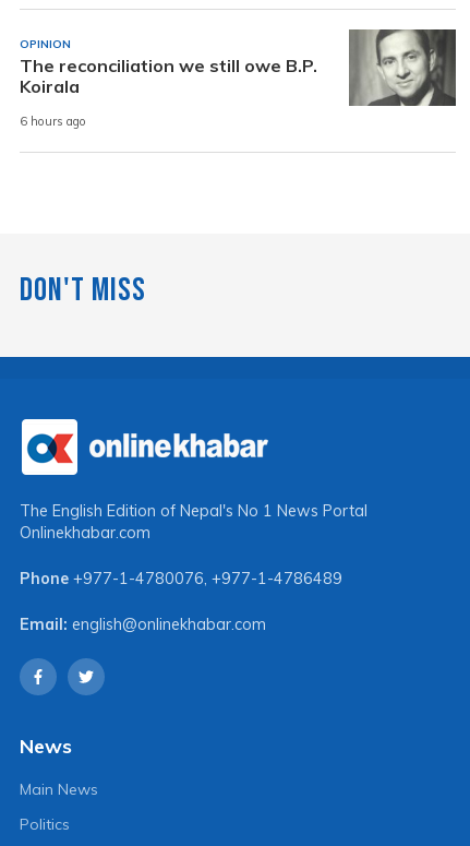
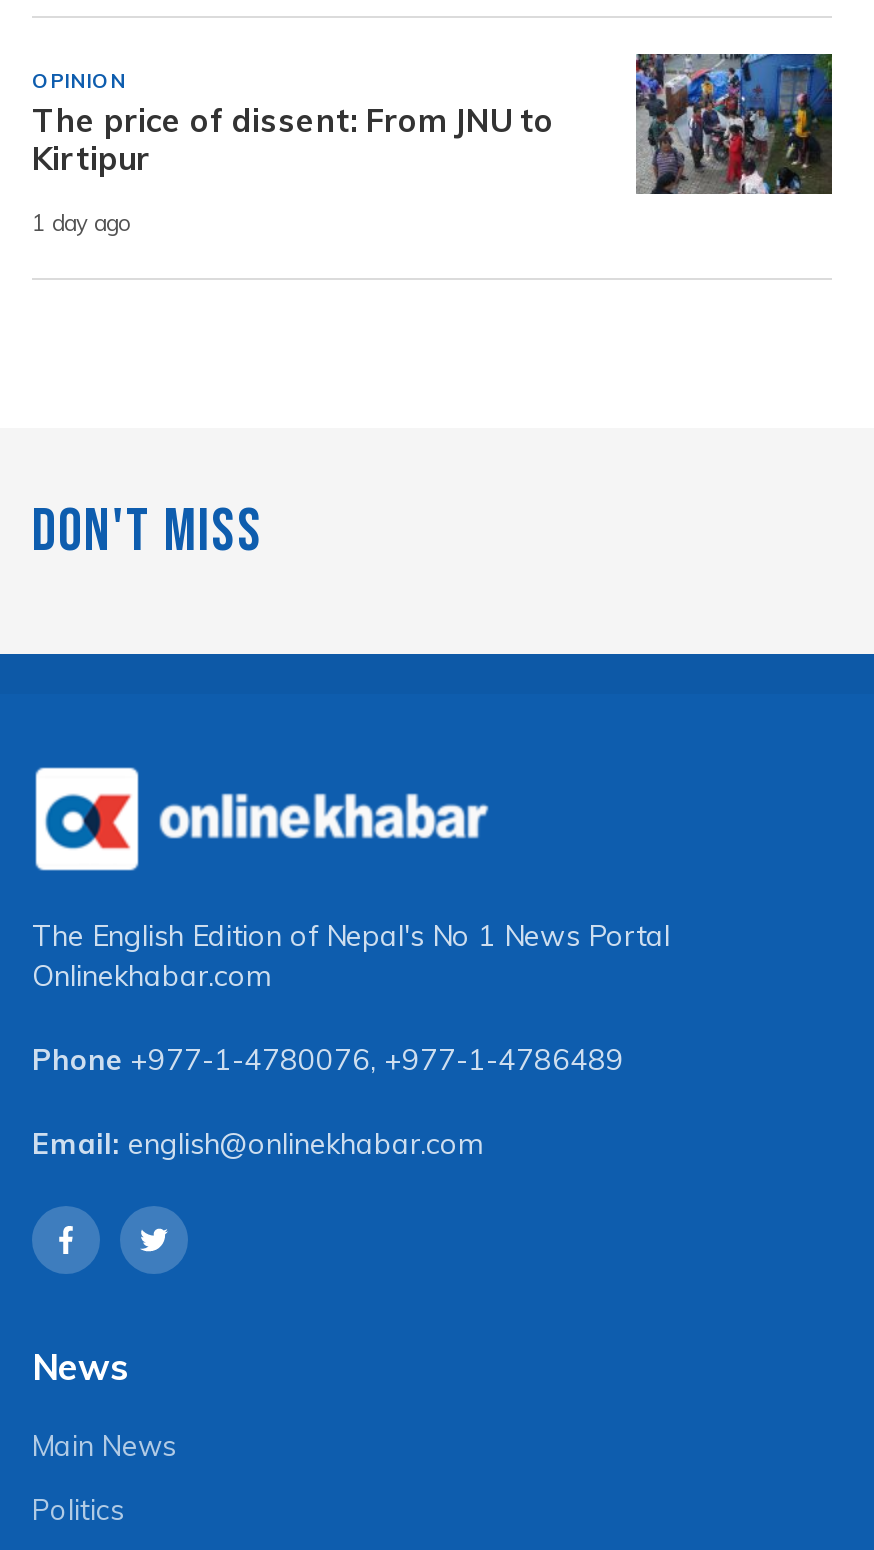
[349,28,456,106] [image] -> [636,52,832,196] [image]
[20,55,317,97] The reconciliation we still owe B.P. | Koirala -> [32,100,554,178] The price of dissent: From JNU to | Kirtipur
[20,114,86,129] 6 hours ago -> [32,209,130,237] 1 day ago

